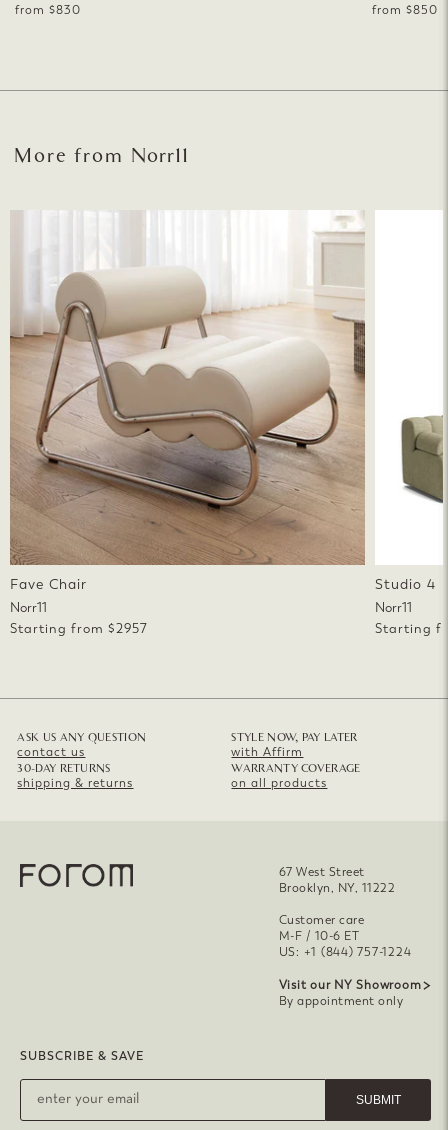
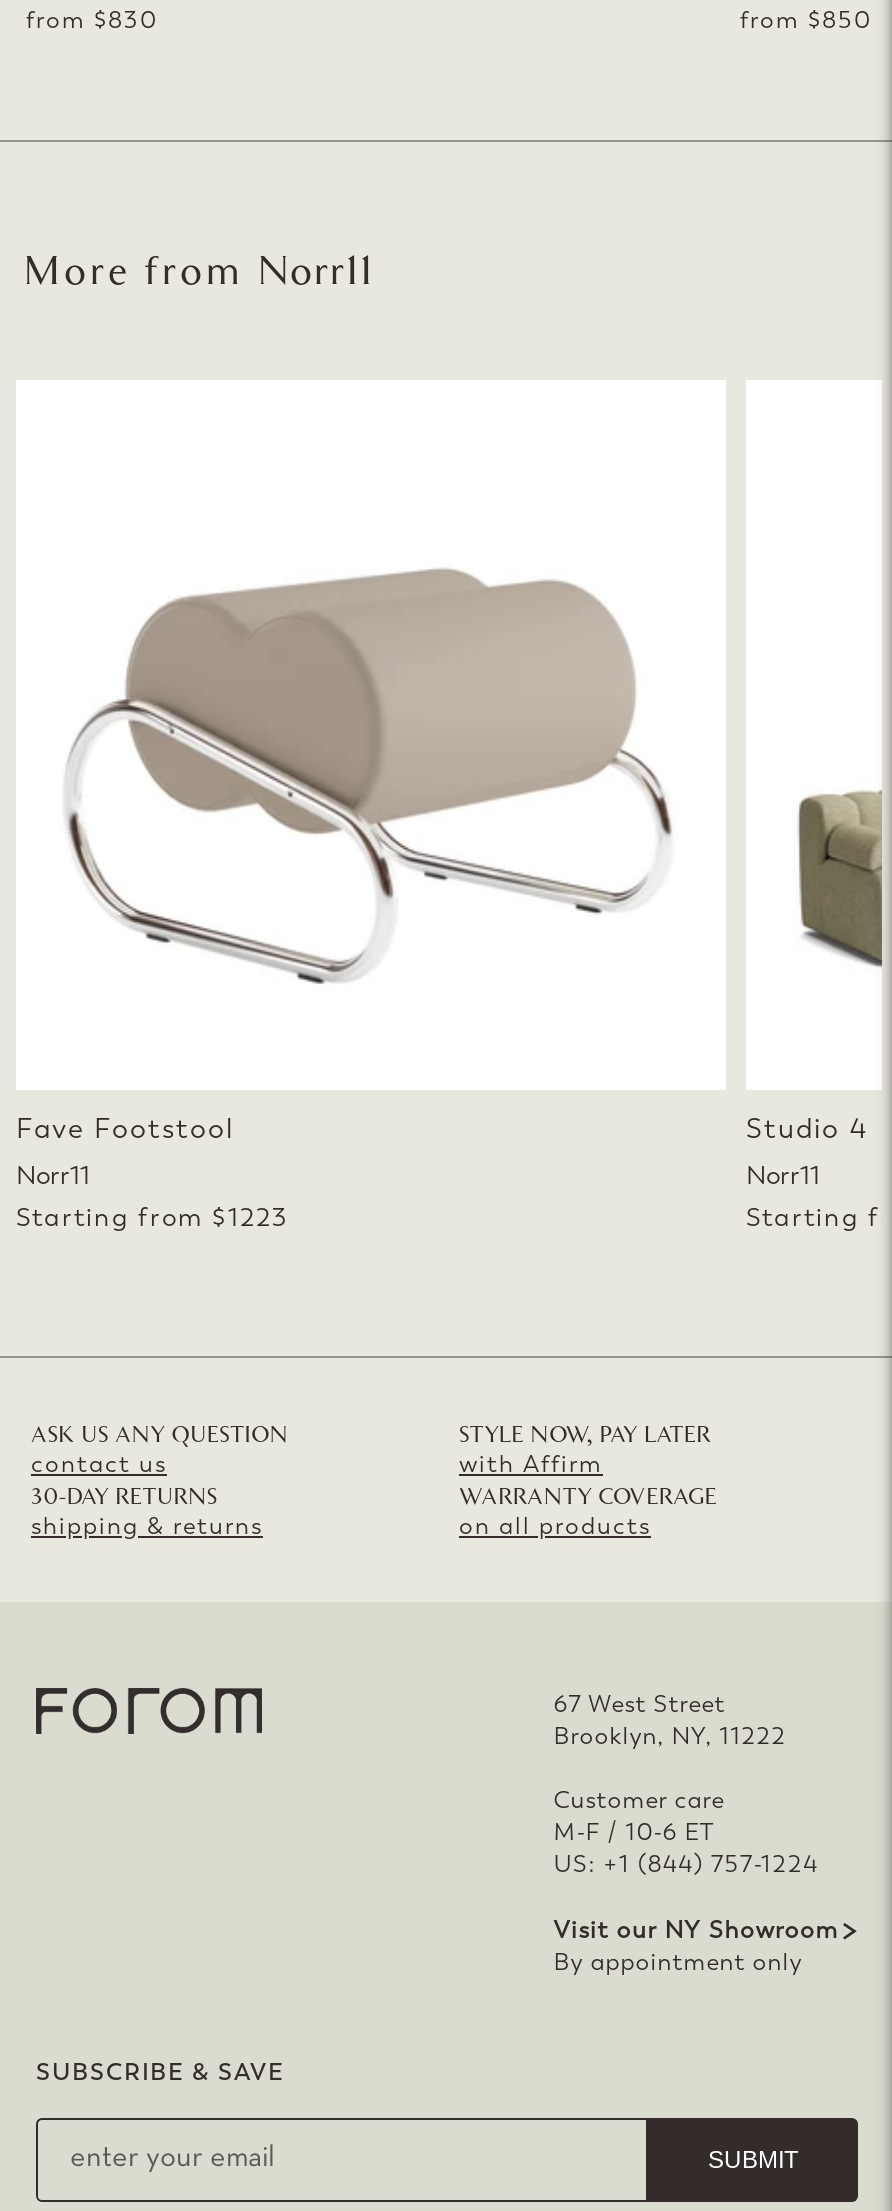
[9,210,366,593] [image] | Fave Chair -> [16,380,726,1146] [image] | Fave Footstool
[10,621,148,636] Starting from $2957 -> [16,1202,288,1232] Starting from $1223

